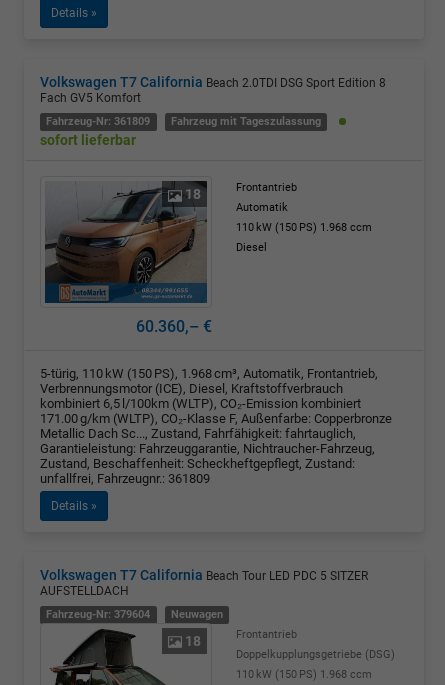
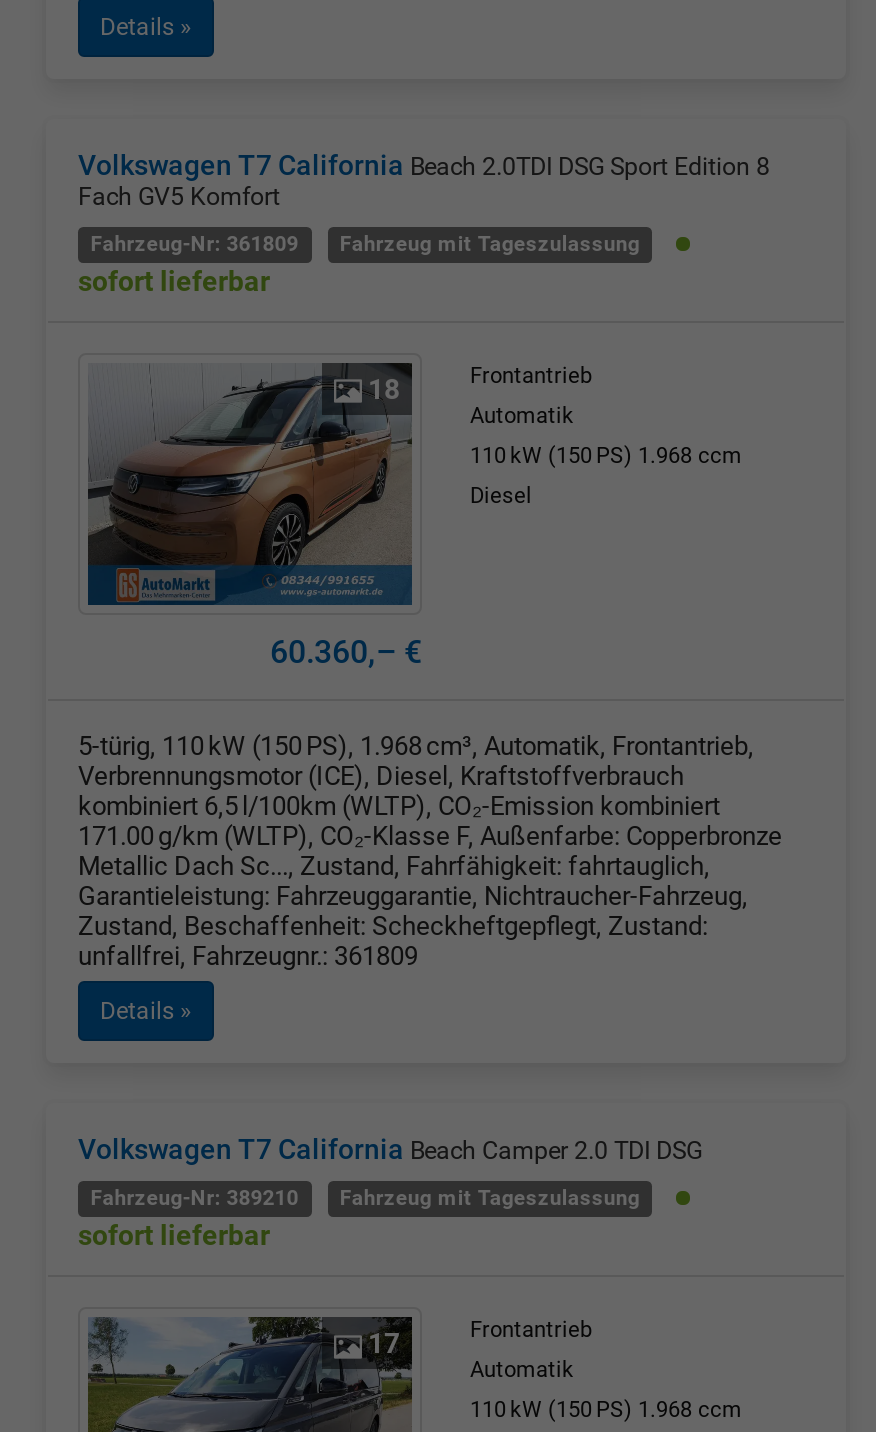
[40,567,368,598] Volkswagen T7 California Beach Tour LED PDC 5 SITZER | AUFSTELLDACH -> [78,1133,702,1165] Volkswagen T7 California Beach Camper 2.0 TDI DSG
[46,608,223,621] Fahrzeug-Nr: 379604 | Neuwagen -> [78,1185,640,1251] Fahrzeug-Nr: 389210 | Fahrzeug mit Tageszulassung | sofort lieferbar
[182,633,201,649] 18 -> [362,1327,400,1359] 17
[236,648,395,661] Doppelkupplungsgetriebe (DSG) -> [470,1357,574,1383] Automatik

